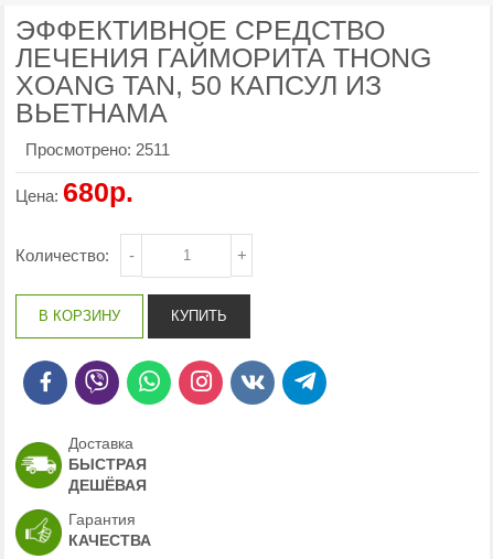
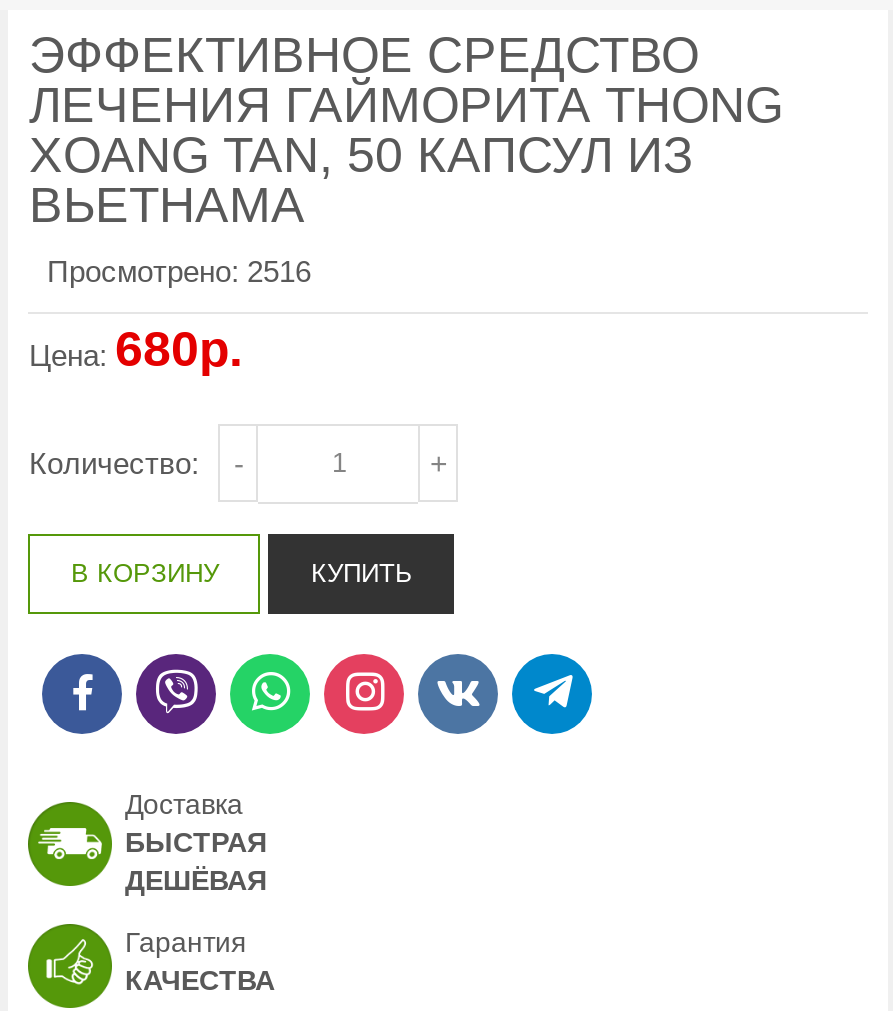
[26,140,170,159] Просмотрено: 2511 -> [47,254,311,288] Просмотрено: 2516

